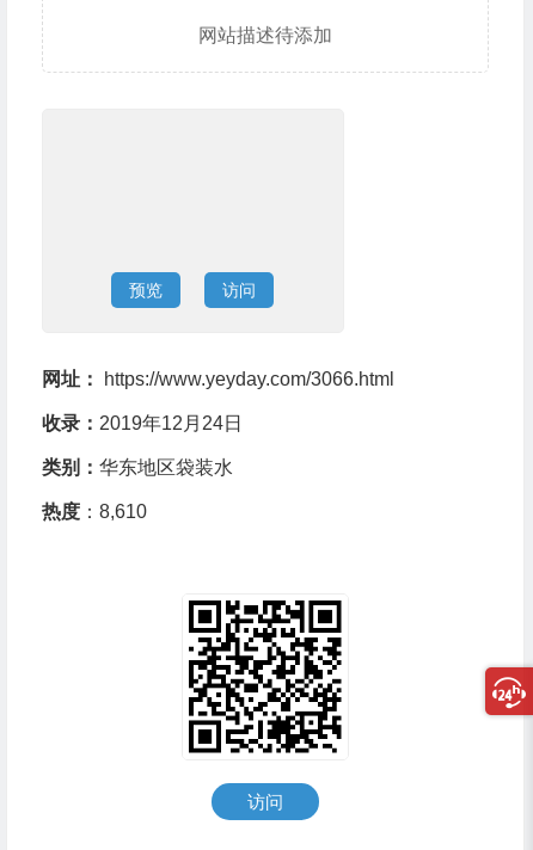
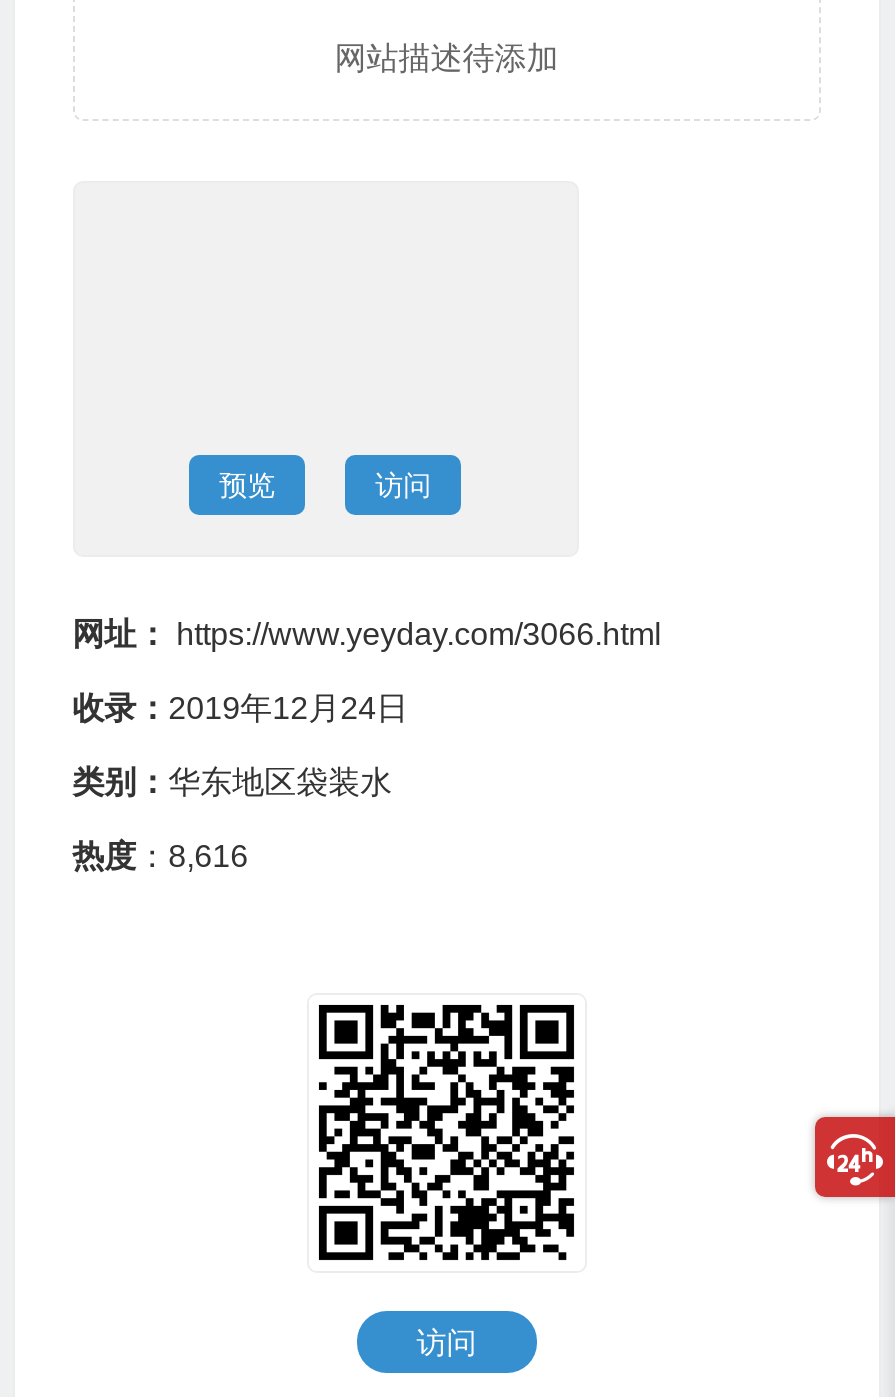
[41,502,147,522] 热度：8,610 -> [72,840,248,874] 热度：8,616

